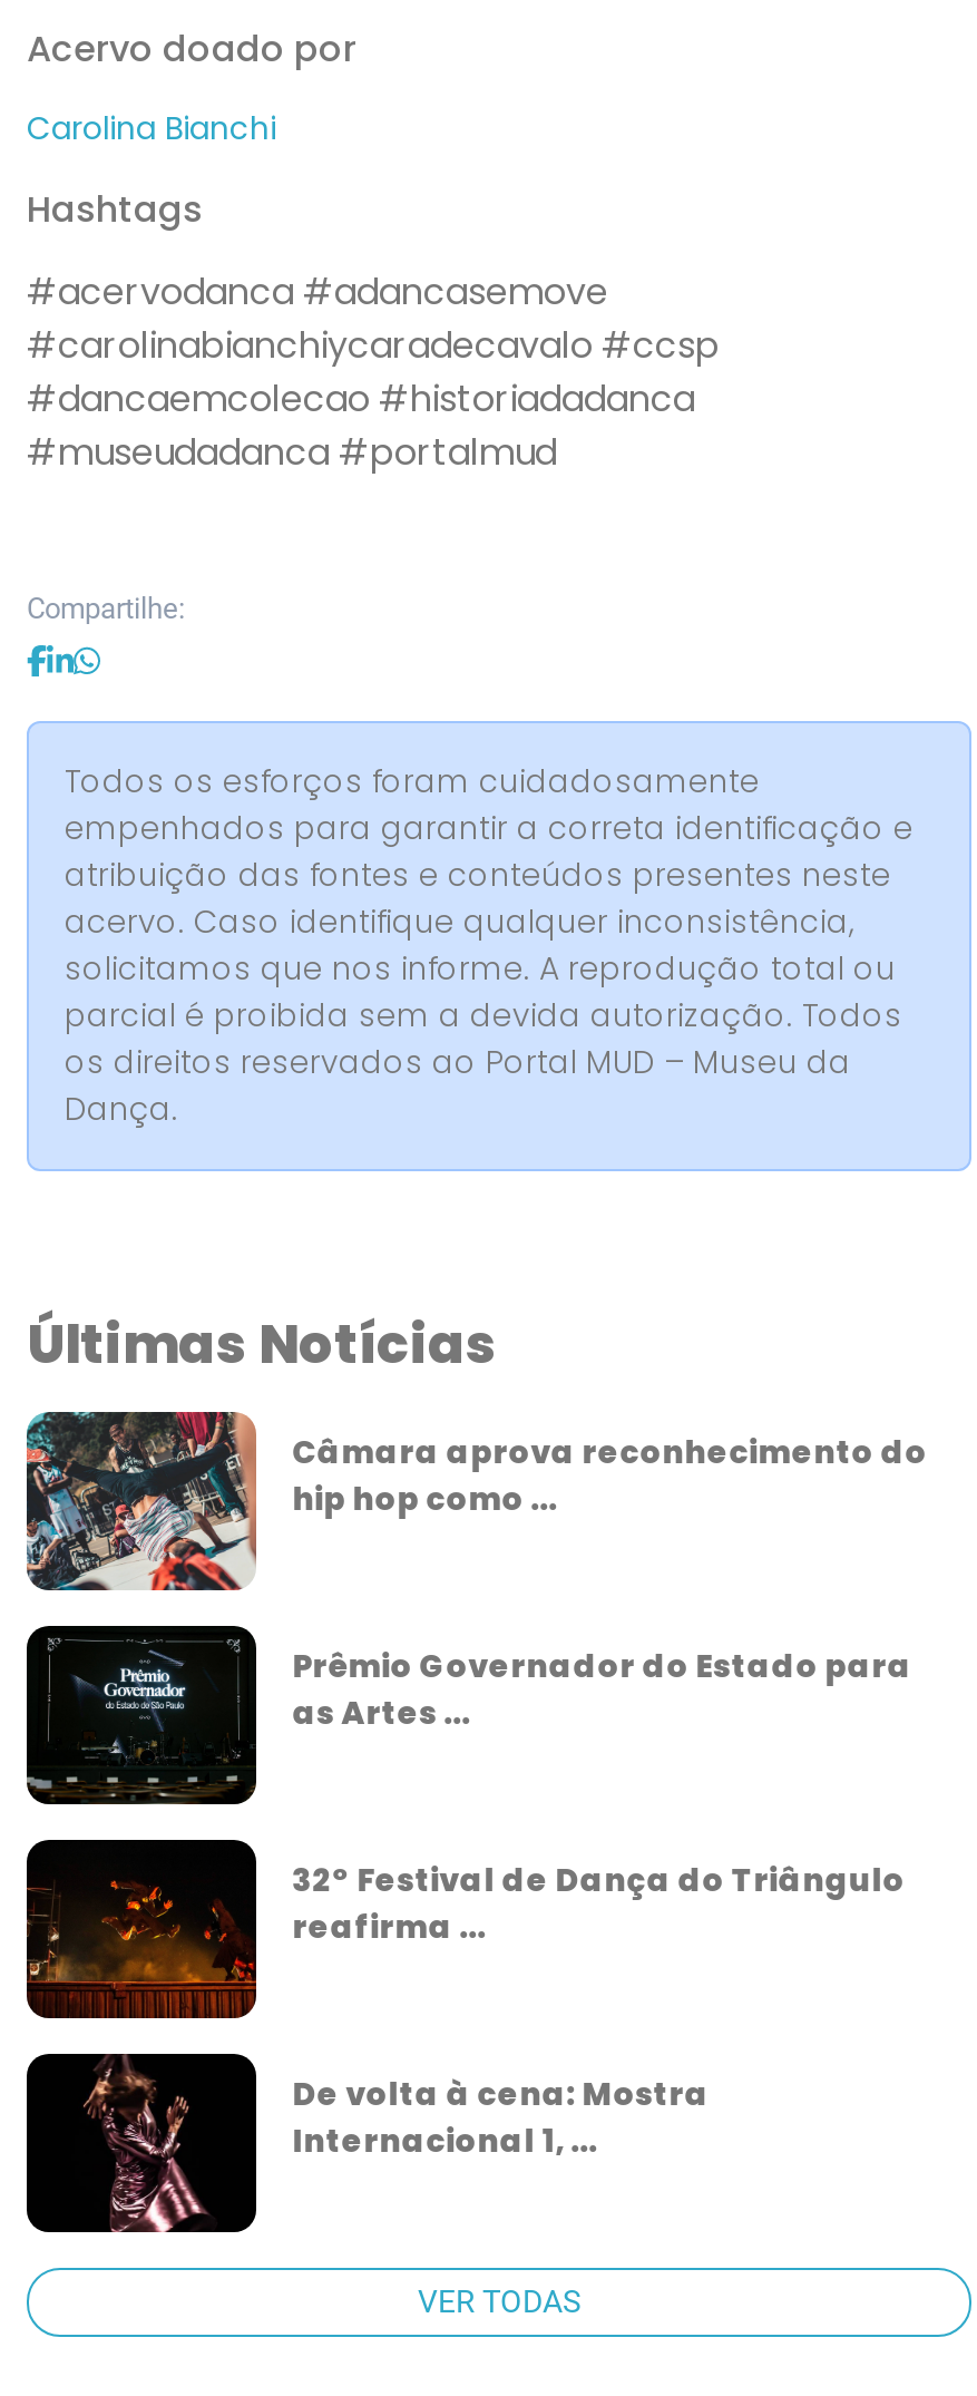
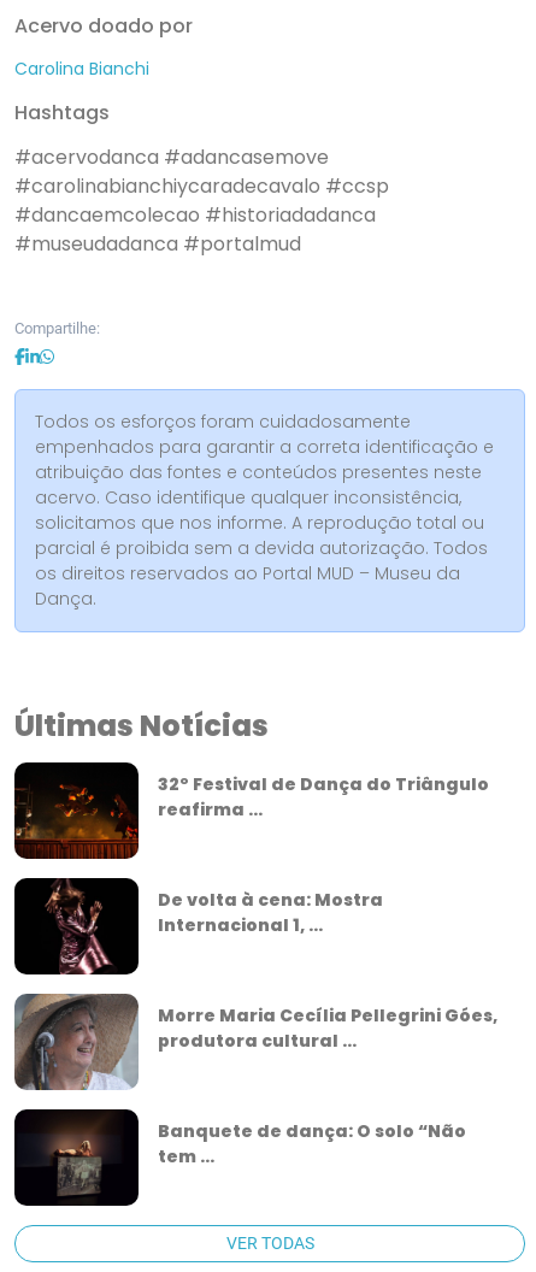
[25,1410,927,1593] [image] | Câmara aprova reconhecimento do | hip hop como ... -> none
[27,1628,912,1806] [image] | Prêmio Governador do Estado para | as Artes ... -> none
moved [22,1858,905,2164] -> [12,772,489,937]: [image] | 32º Festival de Dança do Triângulo | reafirma ... | De volta à cena: Mostra | Internacional 1, ...
none -> [13,993,498,1091] [image] | Morre Maria Cecília Pellegrini Góes, | produtora cultural ...
none -> [39,1112,110,1207] [image]
none -> [158,1119,466,1169] Banquete de dança: O solo “Não | tem ...

